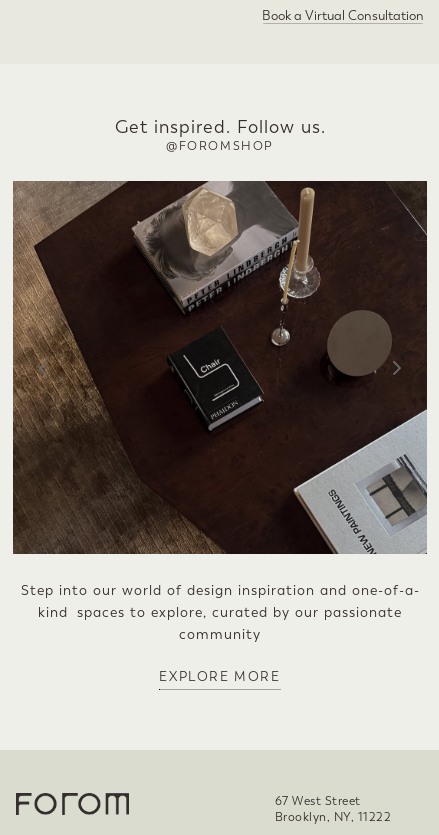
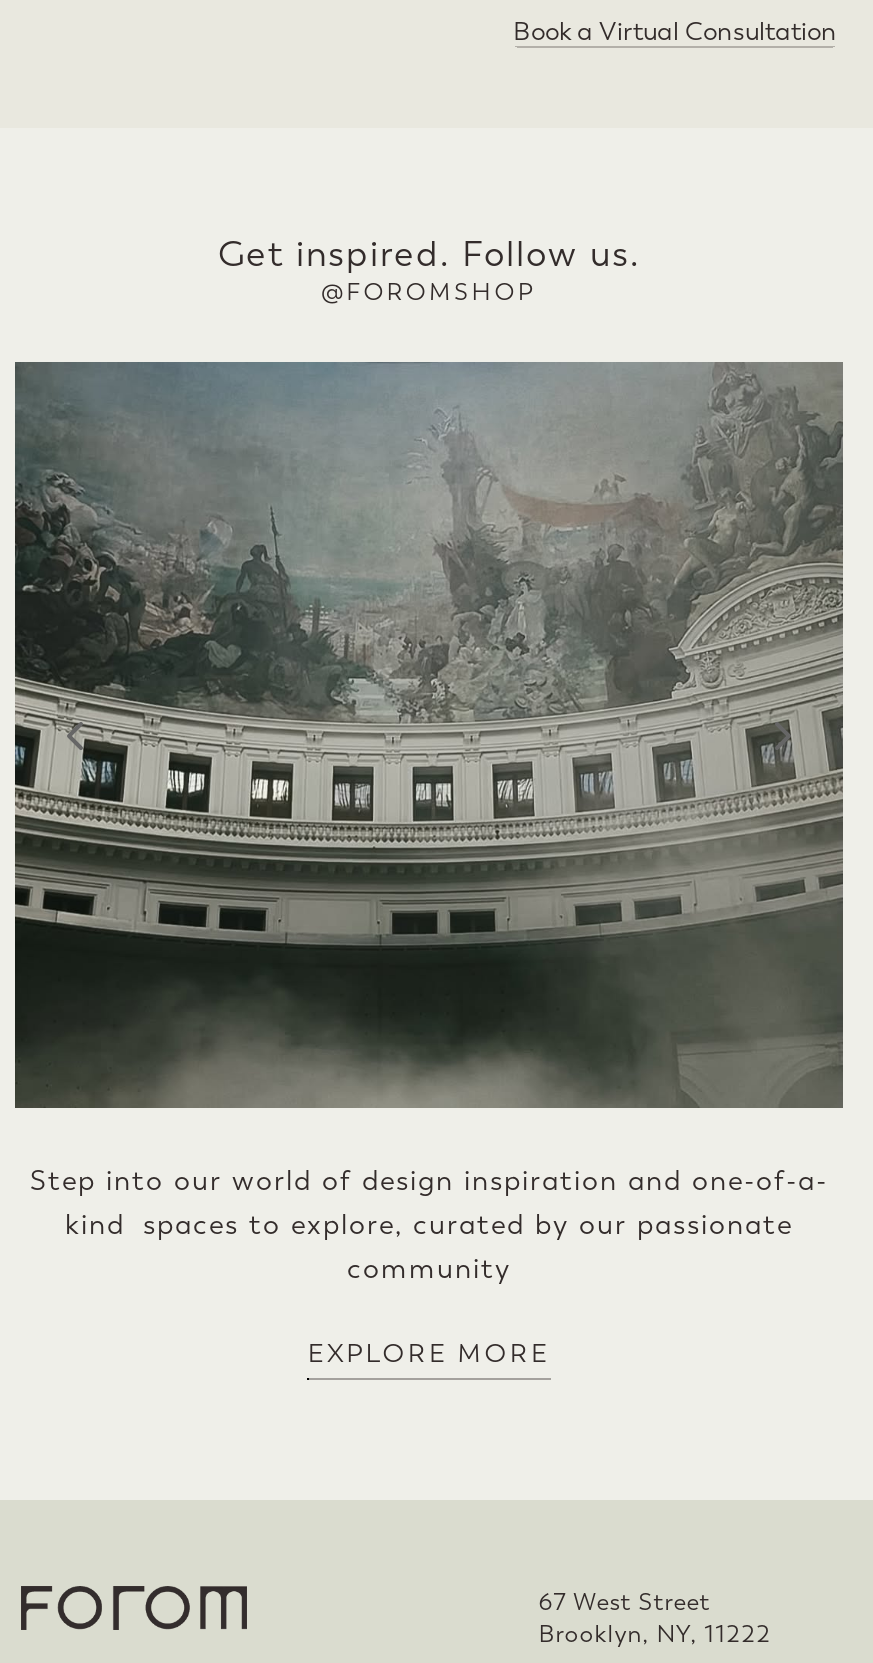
[12,180,427,555] [image] -> [13,360,845,1110] [image]

